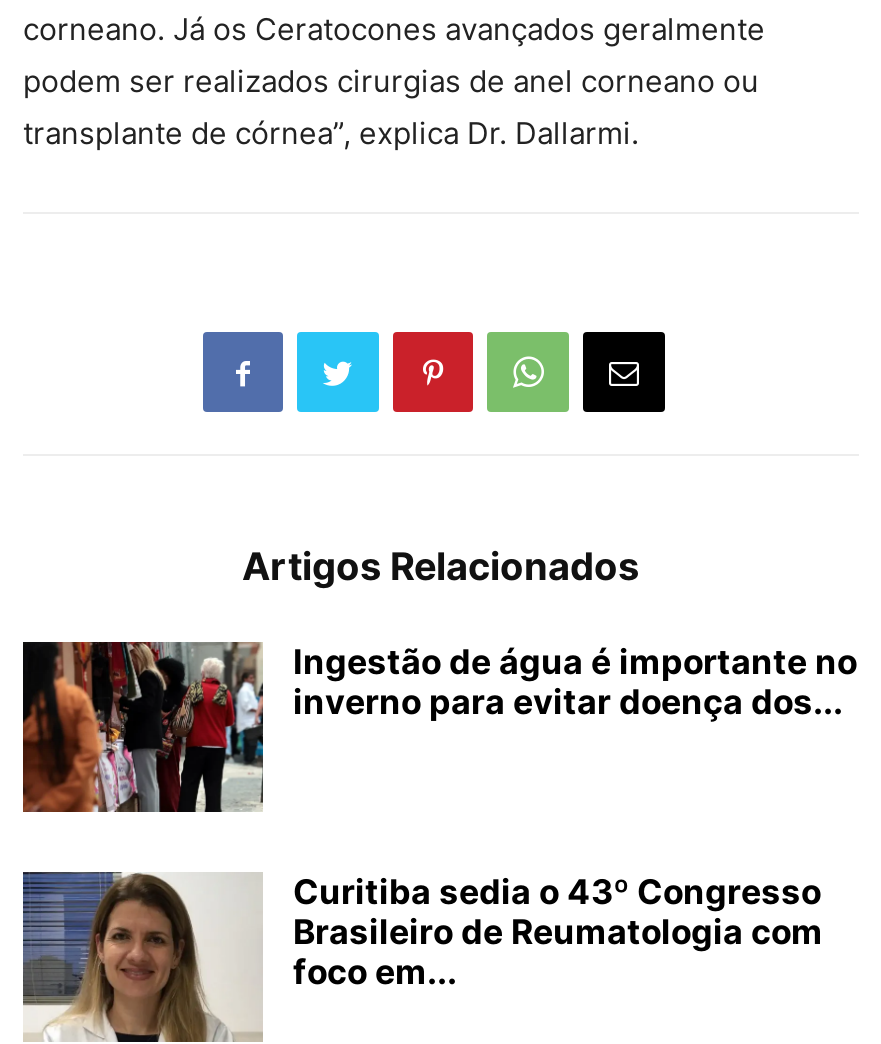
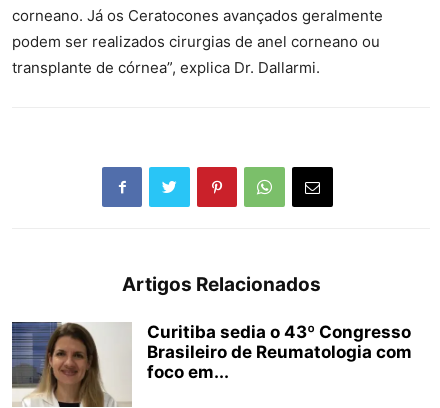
[21,639,857,815] [image] | Ingestão de água é importante no | inverno para evitar doença dos... -> none

